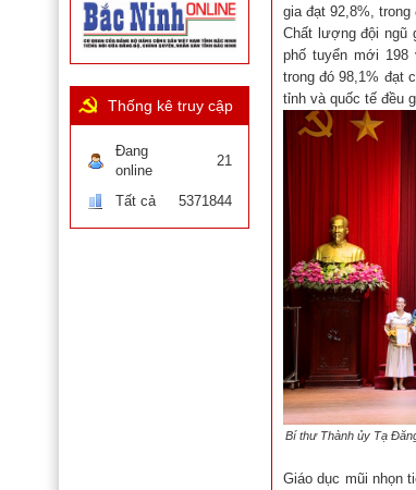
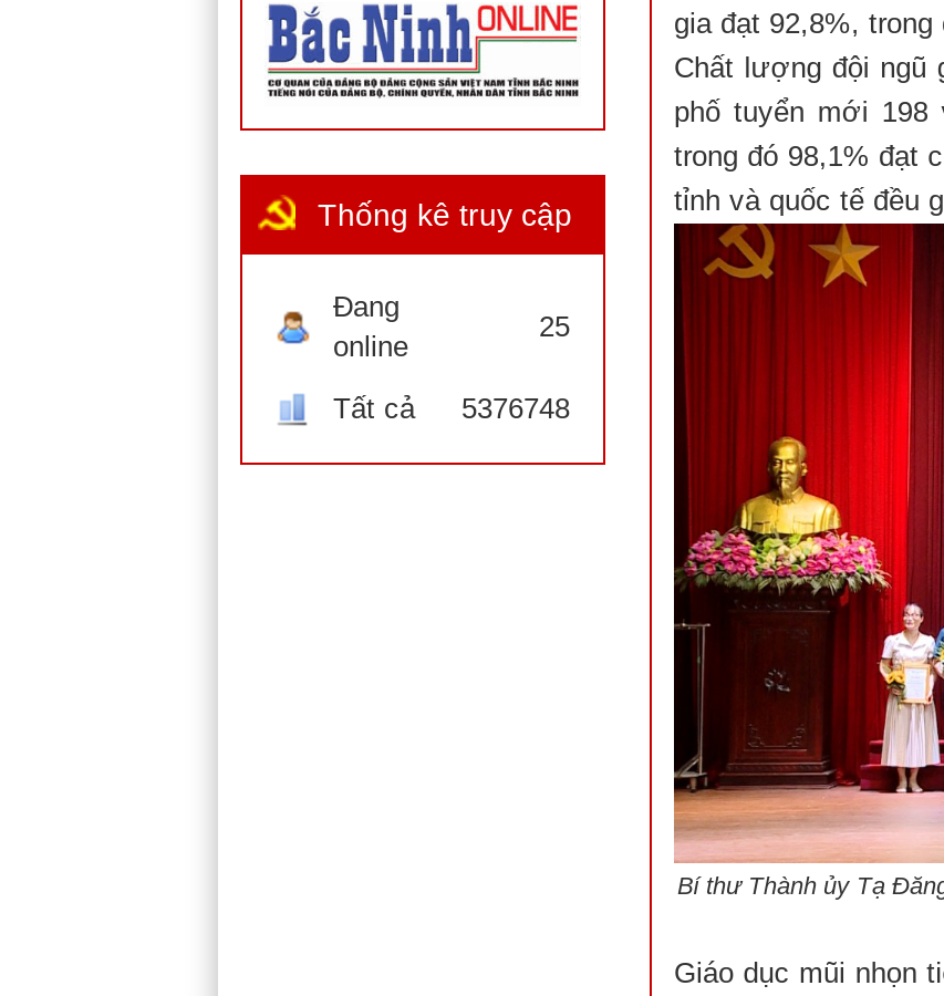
[217,152,232,168] 21 -> [539,309,570,342] 25
[115,192,232,209] Tất cả 5371844 -> [333,391,570,424] Tất cả 5376748

